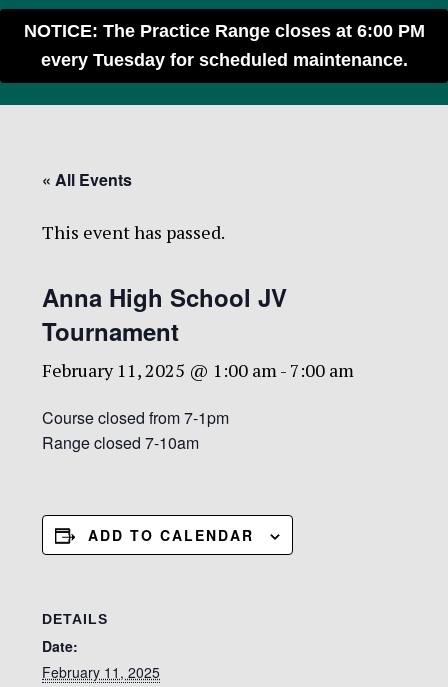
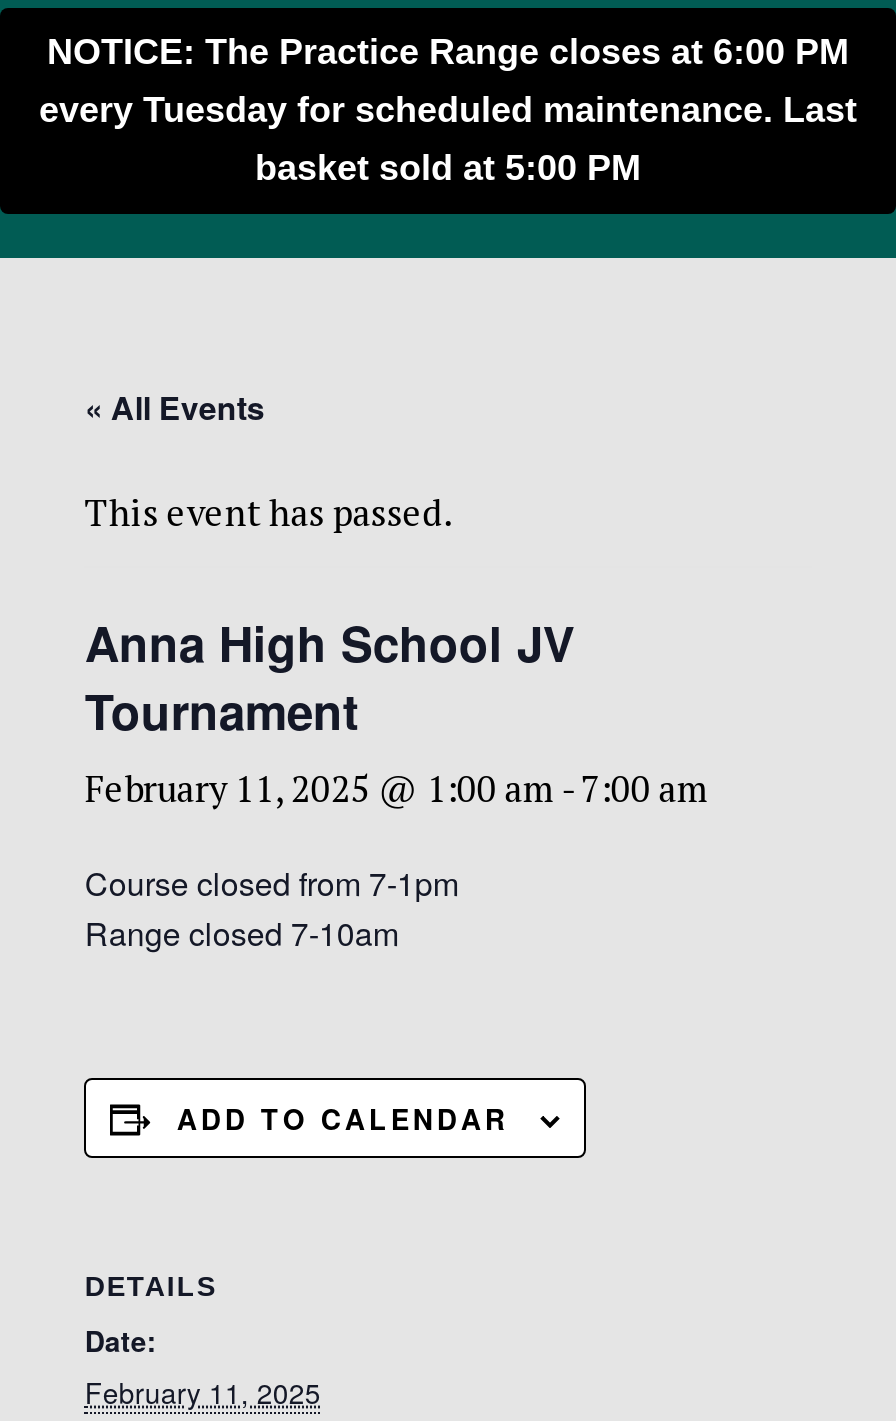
[40,50,407,70] every Tuesday for scheduled maintenance. -> [39,90,857,188] every Tuesday for scheduled maintenance. Last | basket sold at 5:00 PM

